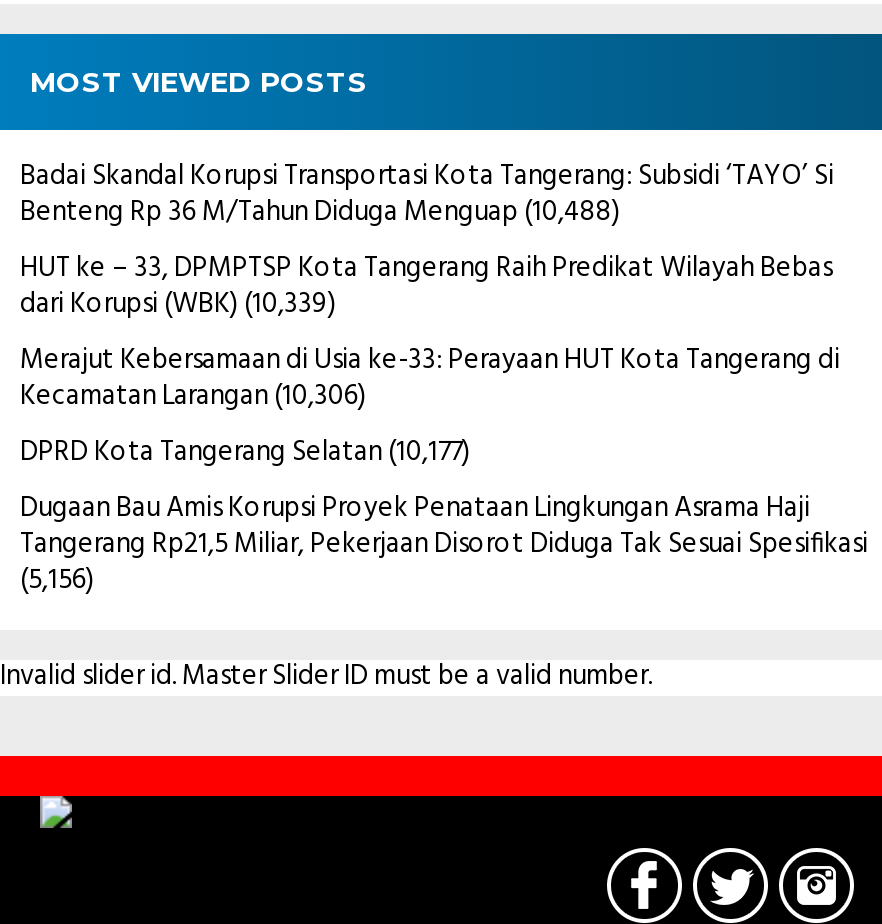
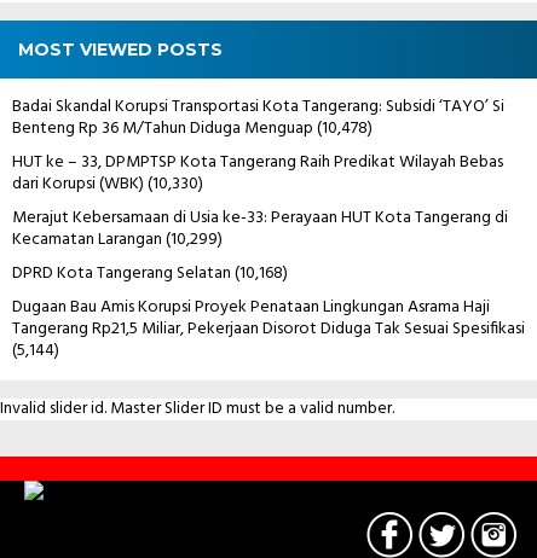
[20,189,620,235] Benteng Rp 36 M/Tahun Diduga Menguap (10,488) -> [12,114,373,142] Benteng Rp 36 M/Tahun Diduga Menguap (10,478)
[20,281,336,327] dari Korupsi (WBK) (10,339) -> [12,170,203,198] dari Korupsi (WBK) (10,330)
[20,373,366,419] Kecamatan Larangan (10,306) -> [12,225,223,253] Kecamatan Larangan (10,299)
[20,429,470,475] DPRD Kota Tangerang Selatan (10,177) -> [12,259,288,287] DPRD Kota Tangerang Selatan (10,168)
[20,557,94,603] (5,156) -> [12,337,59,364] (5,144)

